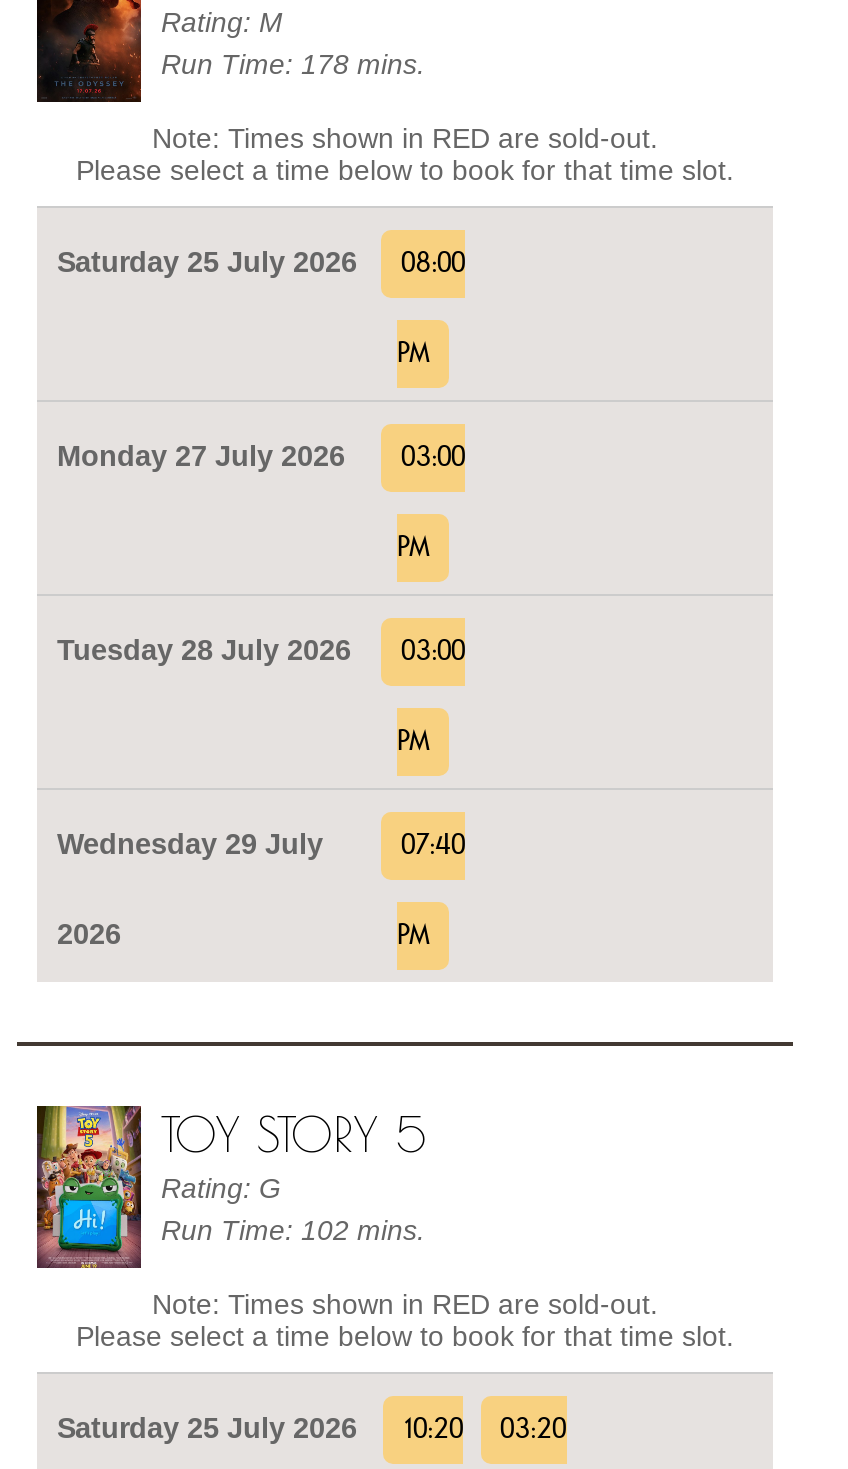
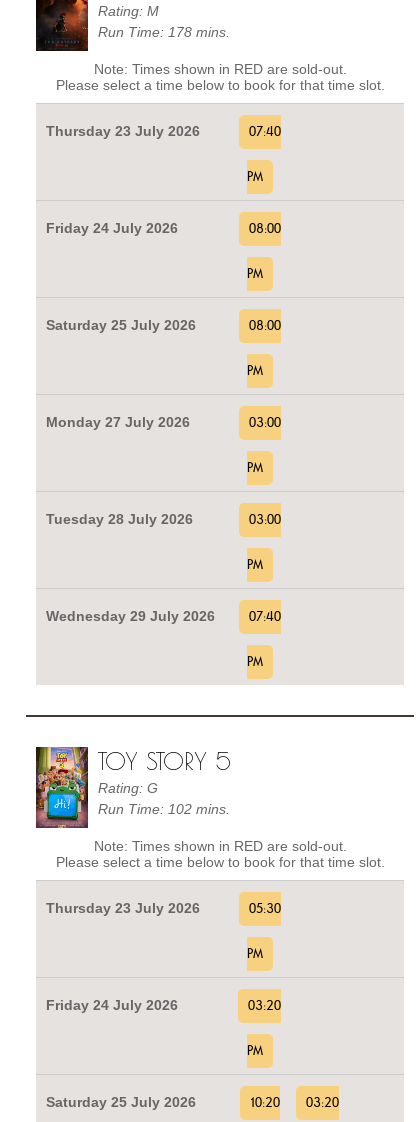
none -> [46,123,280,281] Thursday 23 July 2026 | 07:40 | PM | Friday 24 July 2026 | 08:00 | PM
none -> [46,900,281,1058] Thursday 23 July 2026 | 05:30 | PM | Friday 24 July 2026 | 03:20 | PM

